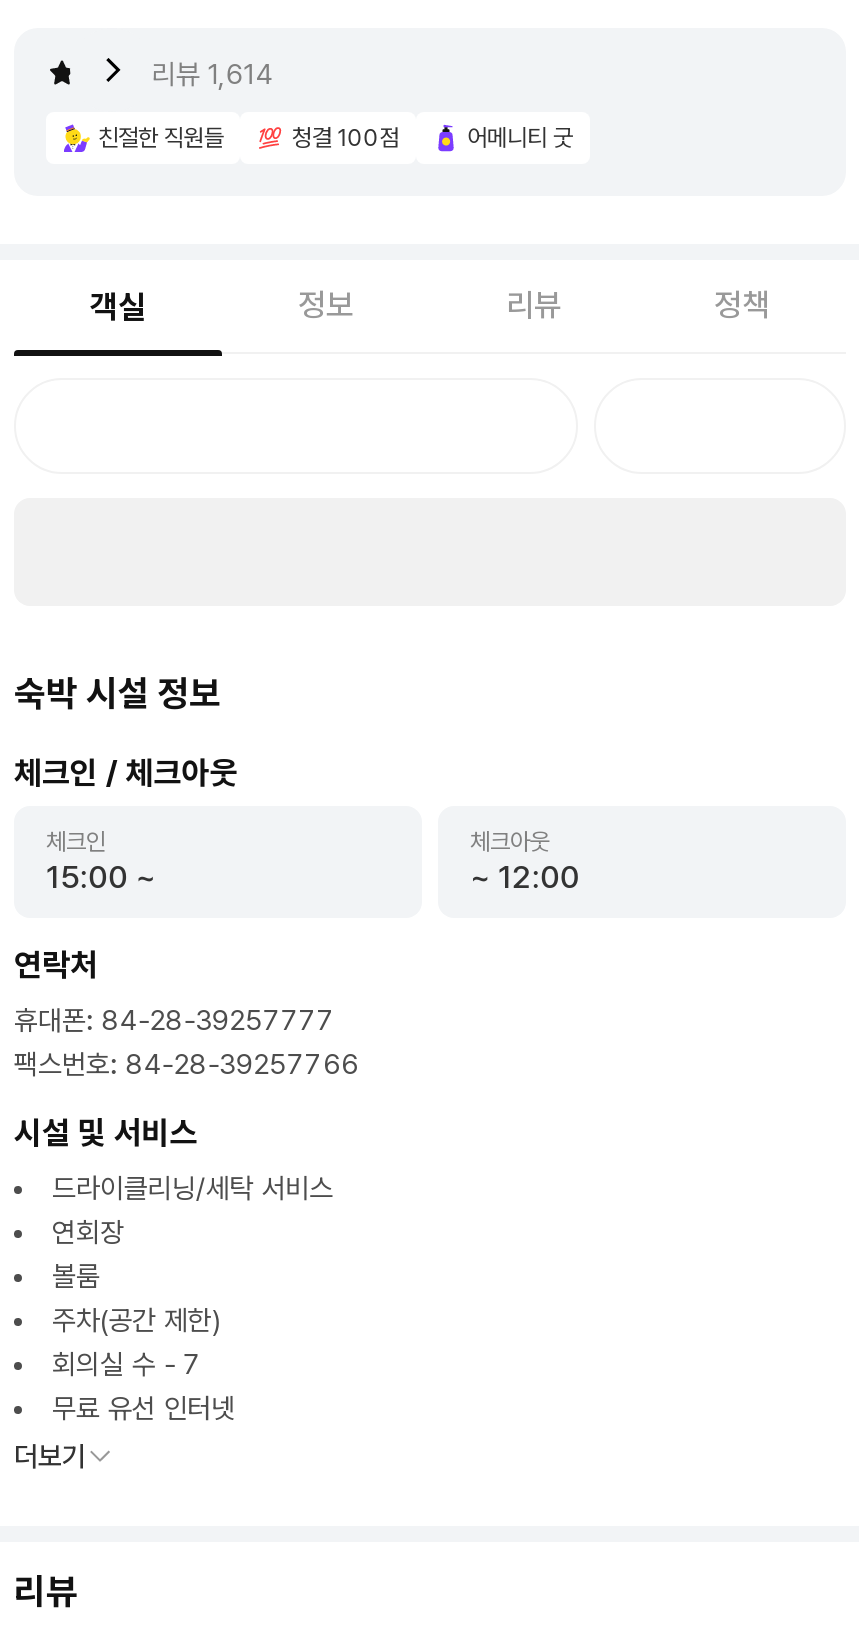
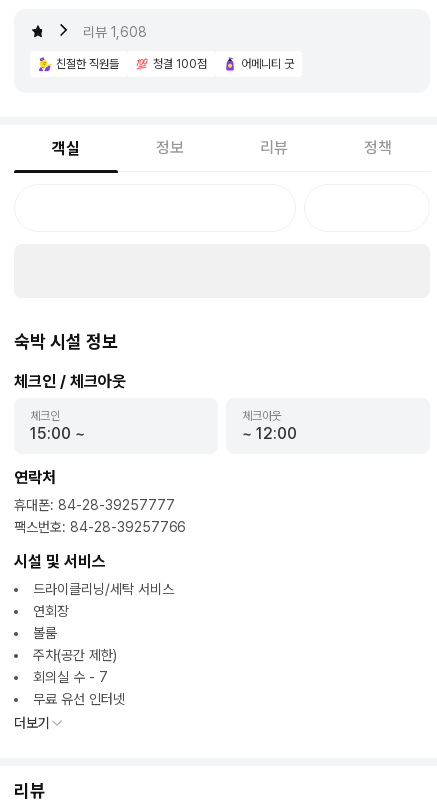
[152,58,273,90] 리뷰 1,614 -> [83,24,147,40] 리뷰 1,608

